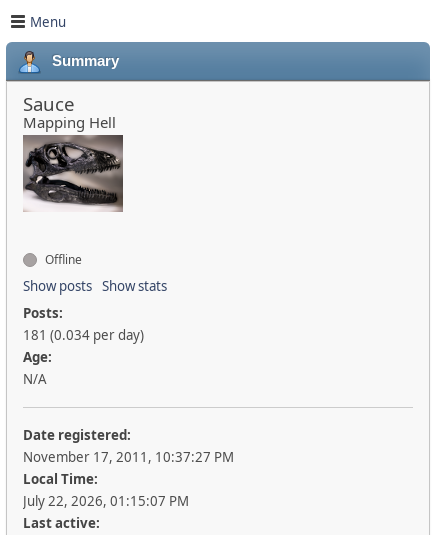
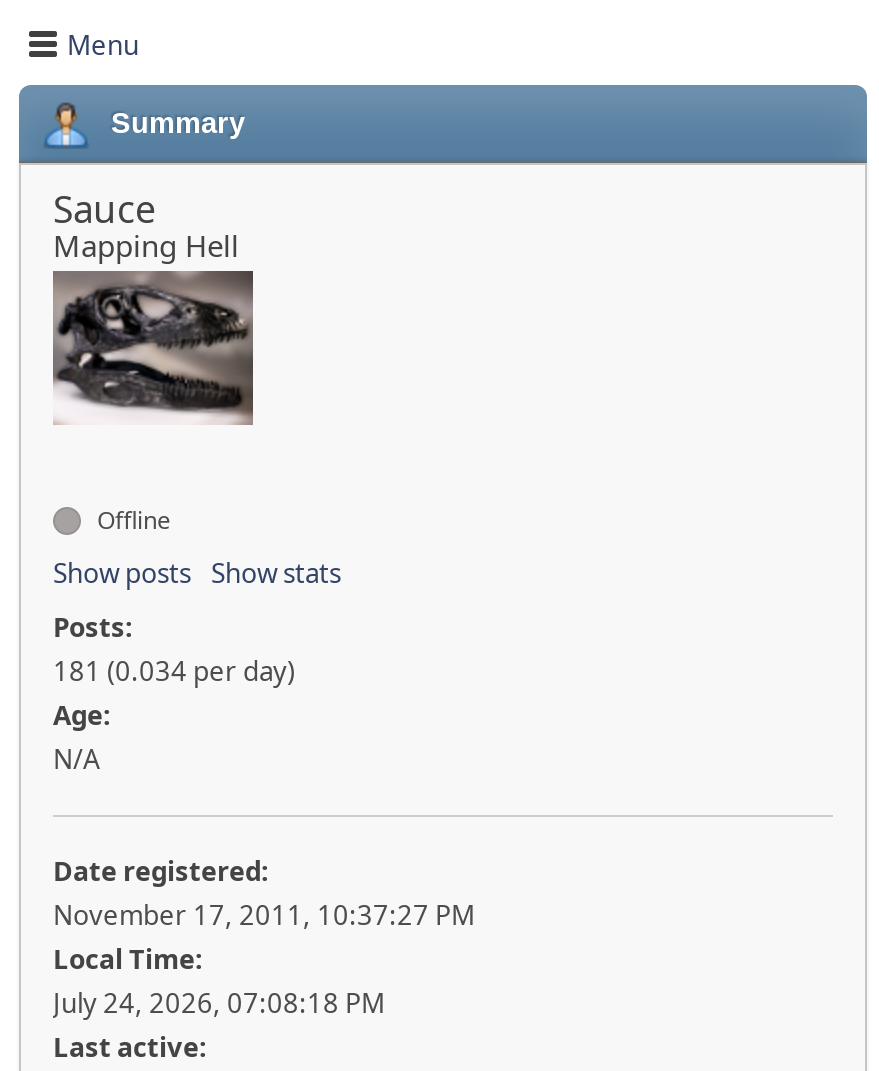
[23,492,189,510] July 22, 2026, 01:15:07 PM -> [53,985,385,1021] July 24, 2026, 07:08:18 PM

